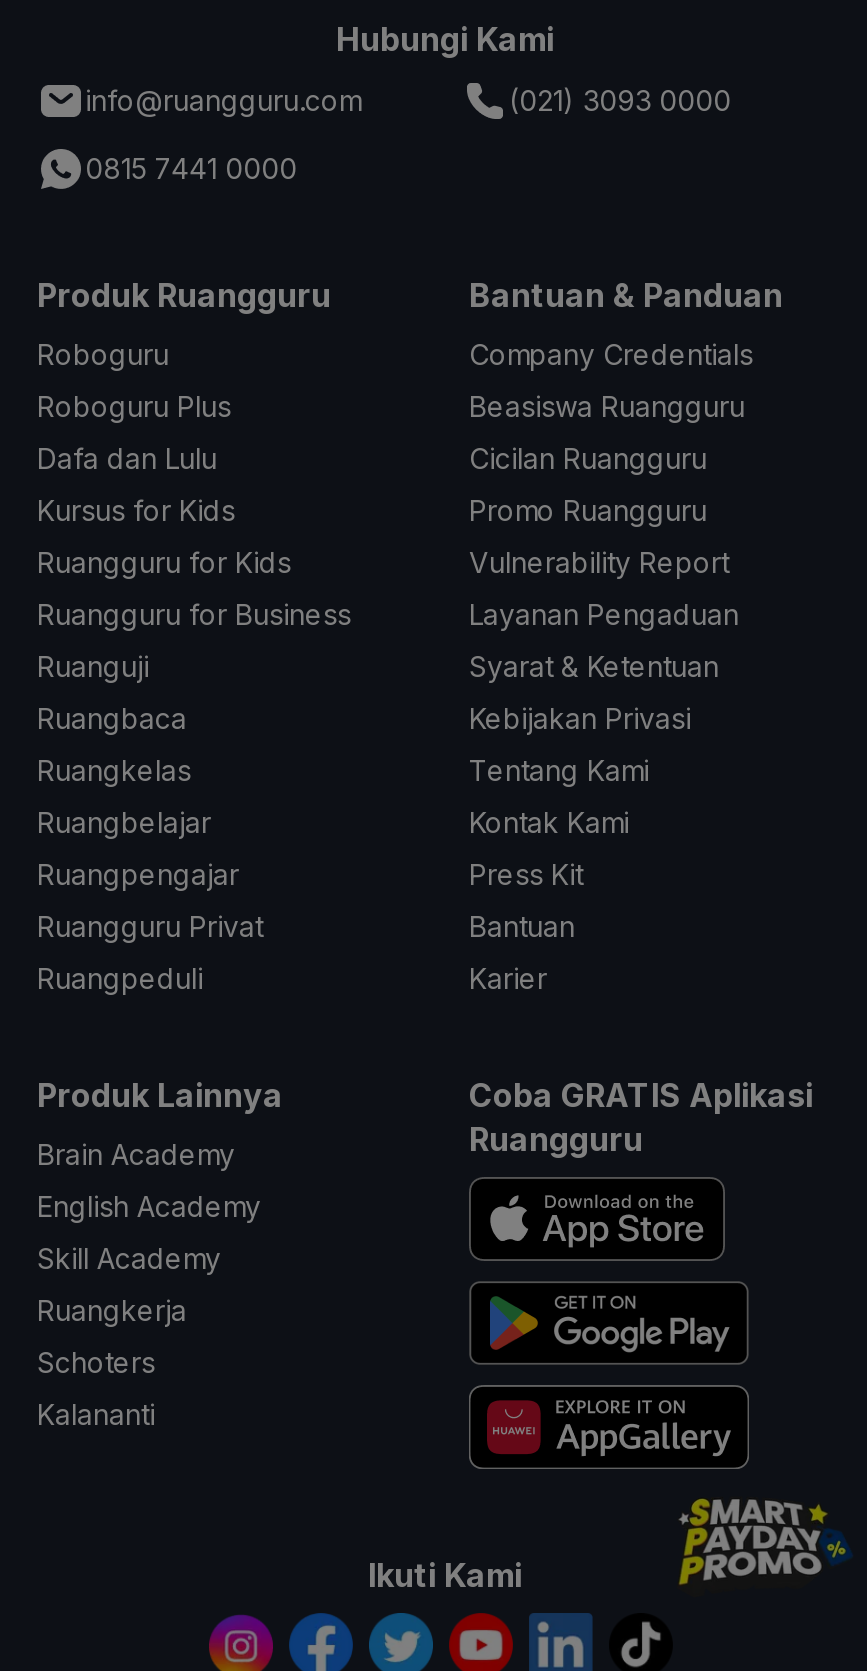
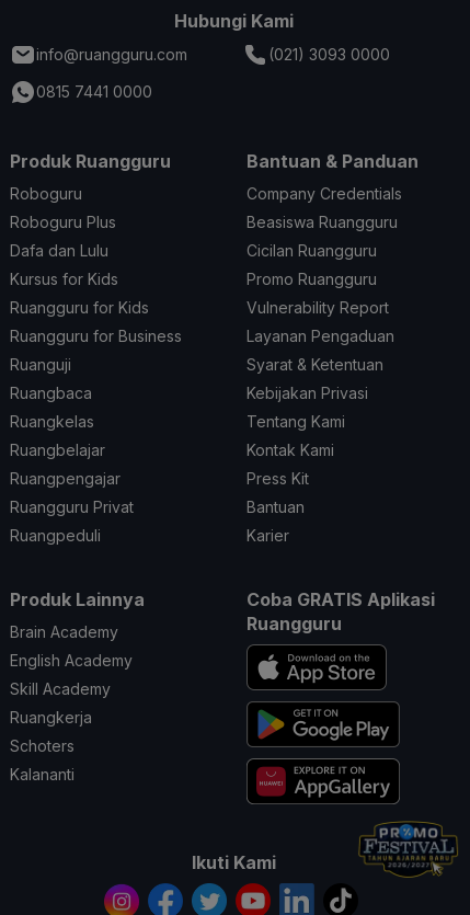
[673,1497,855,1603] [image] -> [357,821,459,879] [image]

